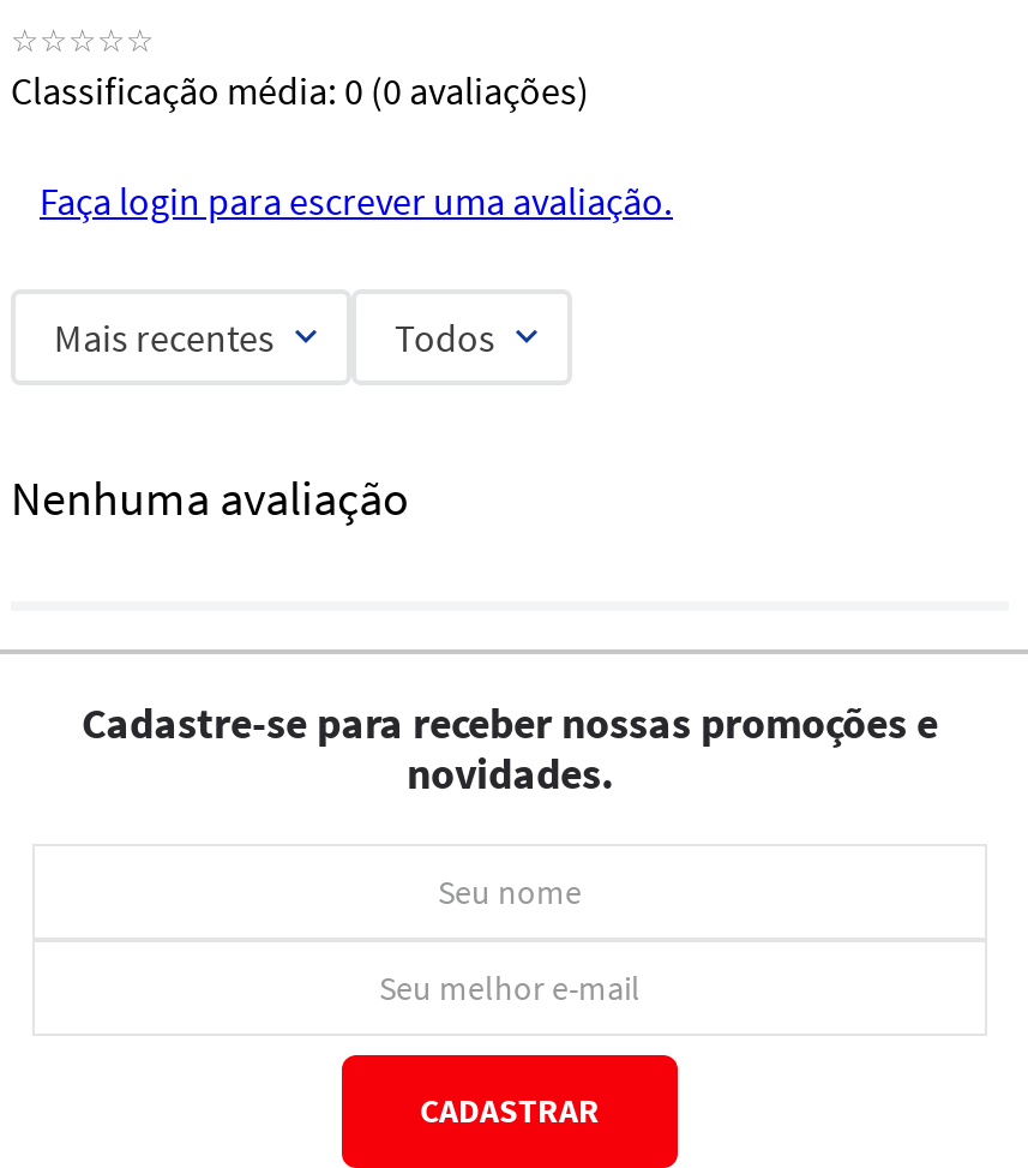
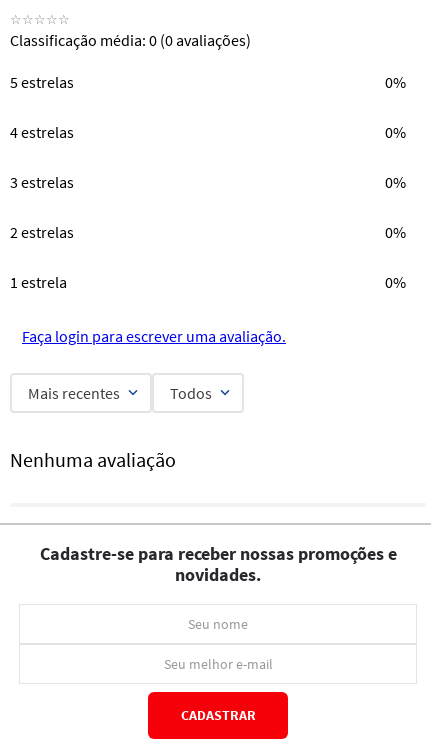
none -> [10,72,406,292] 5 estrelas | 0% | 4 estrelas | 0% | 3 estrelas | 0% | 2 estrelas | 0% | 1 estrela | 0%

